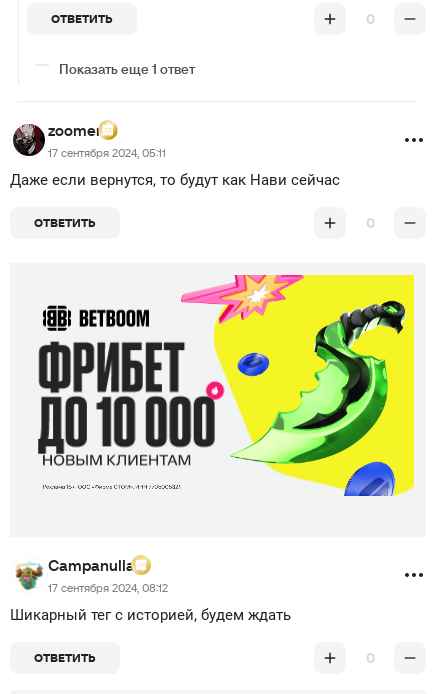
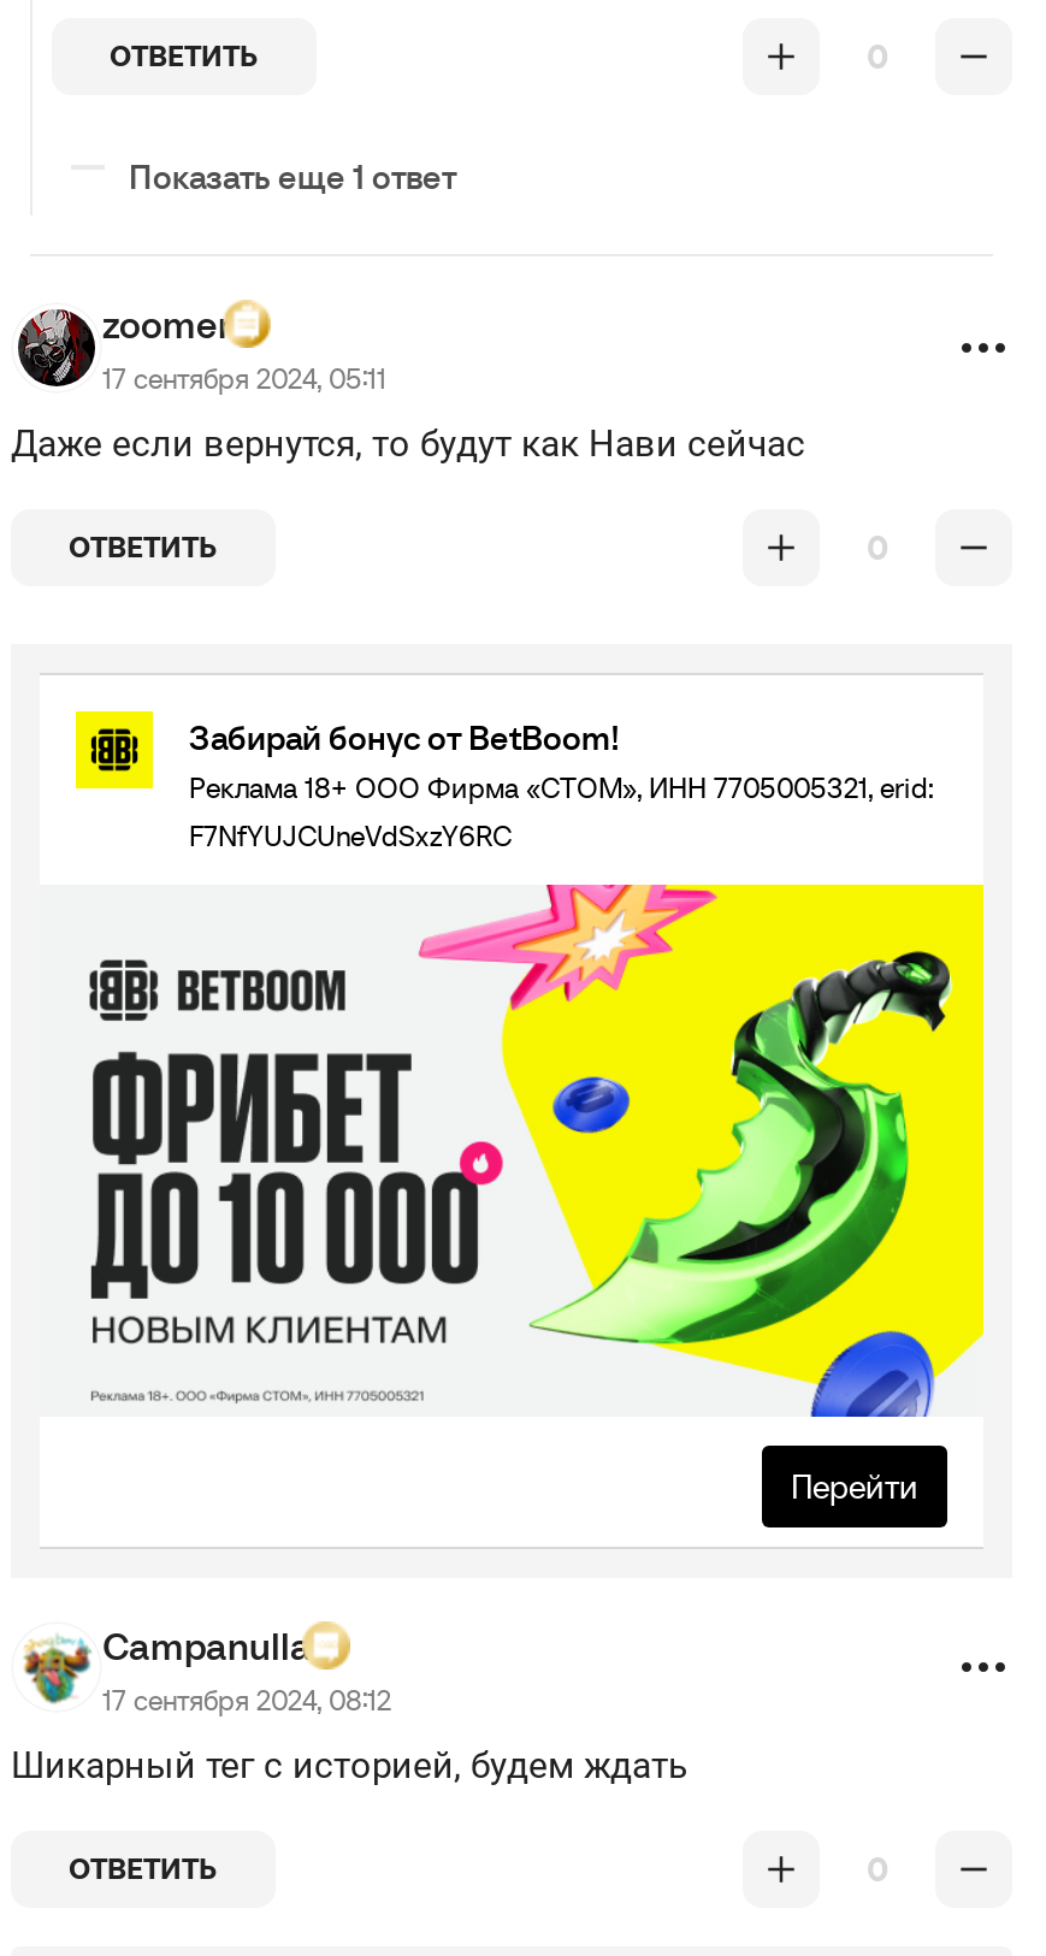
none -> [73,709,933,853] [image] | Забирай бонус от BetBoom! | Реклама 18+ ООО Фирма «СТОМ», ИНН 7705005321, erid: | F7NfYUJCUneVdSxzY6RC
none -> [791,1464,918,1507] Перейти
moved [37,274,415,495] -> [81,882,983,1422]: [image]

